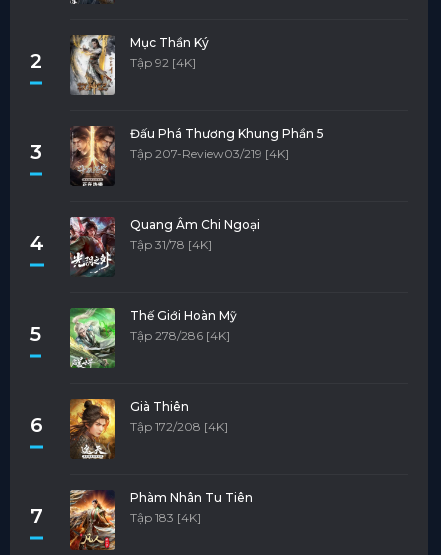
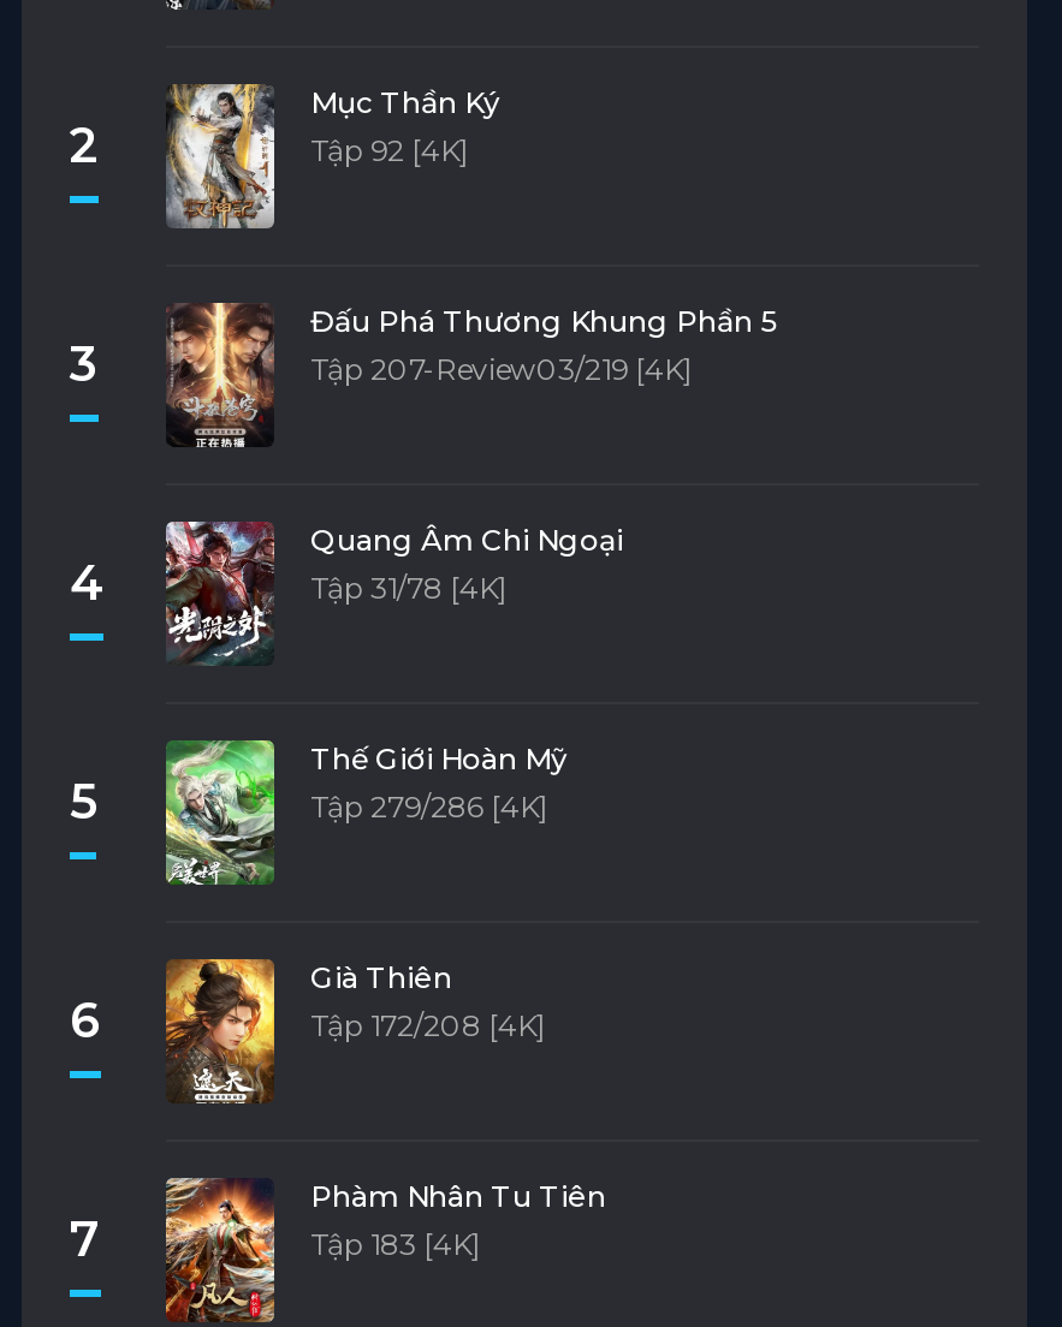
[130,328,230,343] Tập 278/286 [4K] -> [310,788,548,824] Tập 279/286 [4K]

